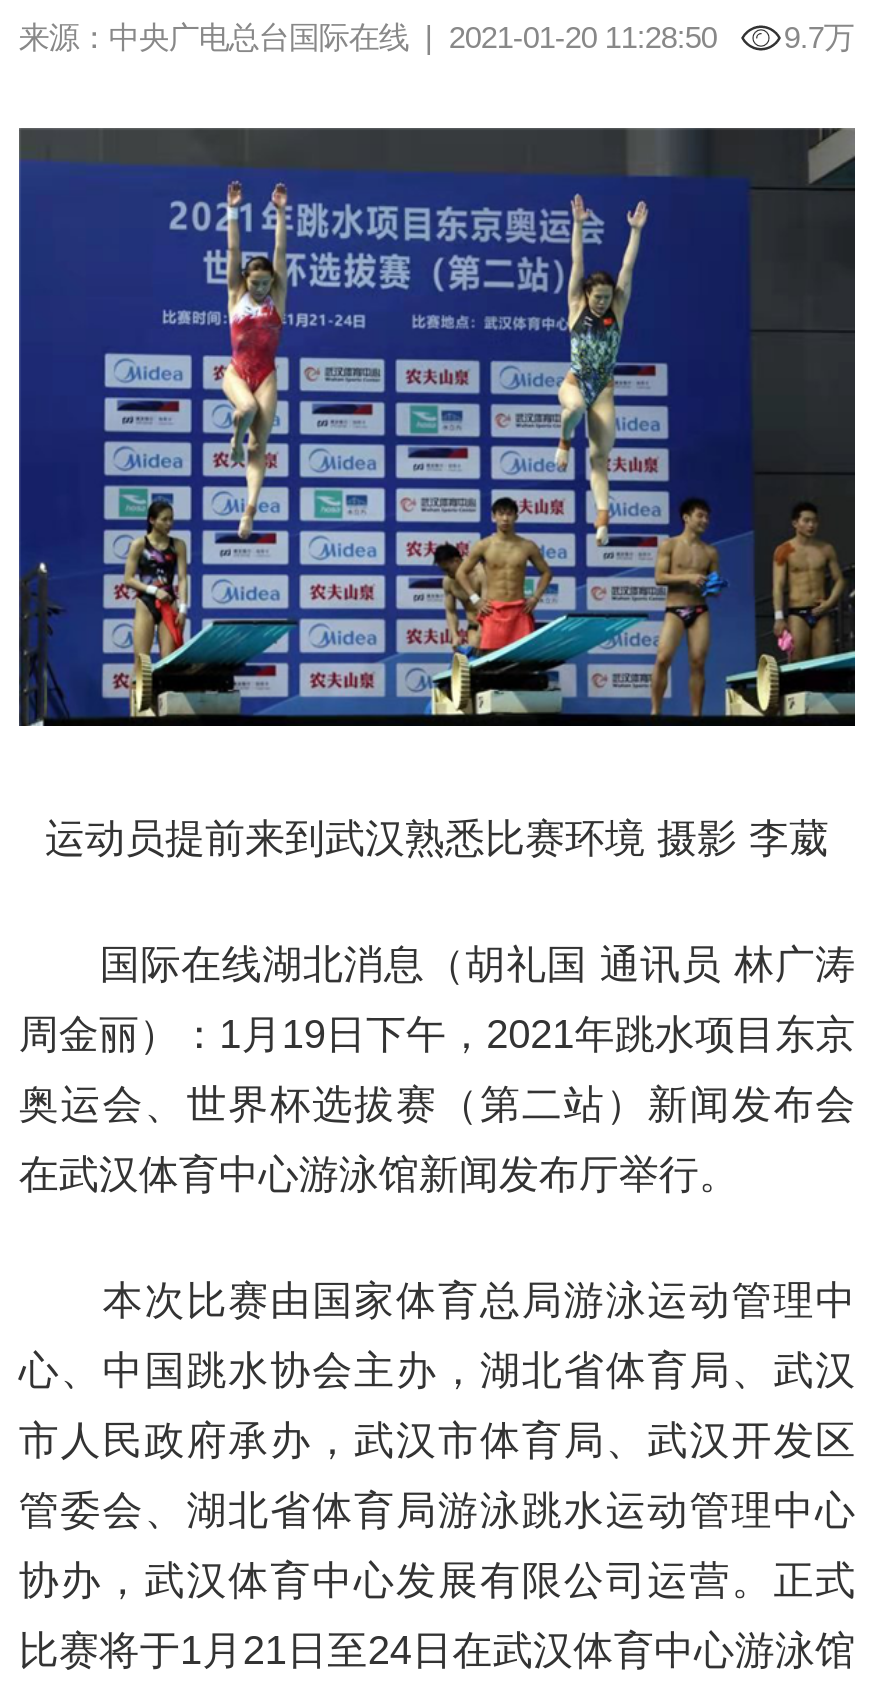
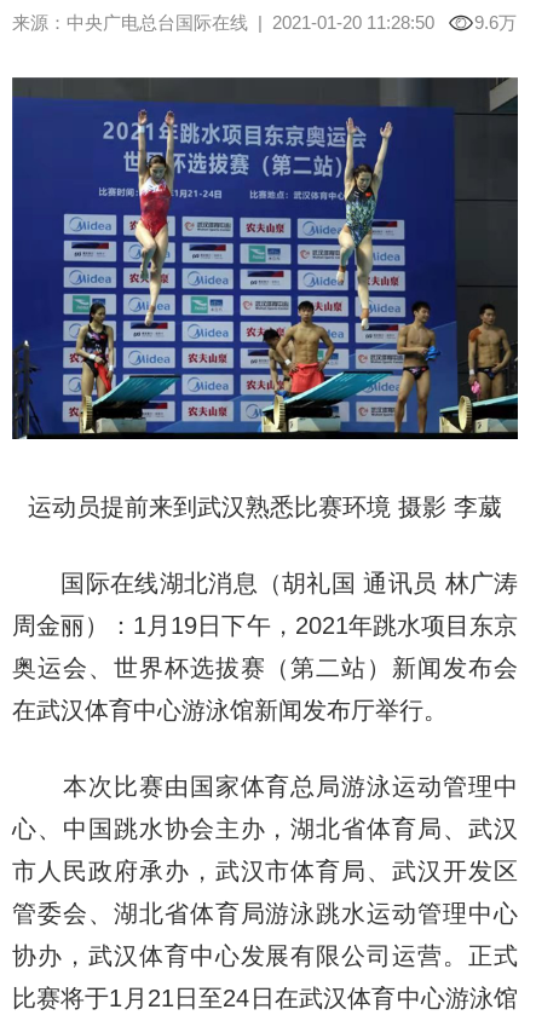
[784,20,854,54] 9.7万 -> [475,12,517,33] 9.6万

